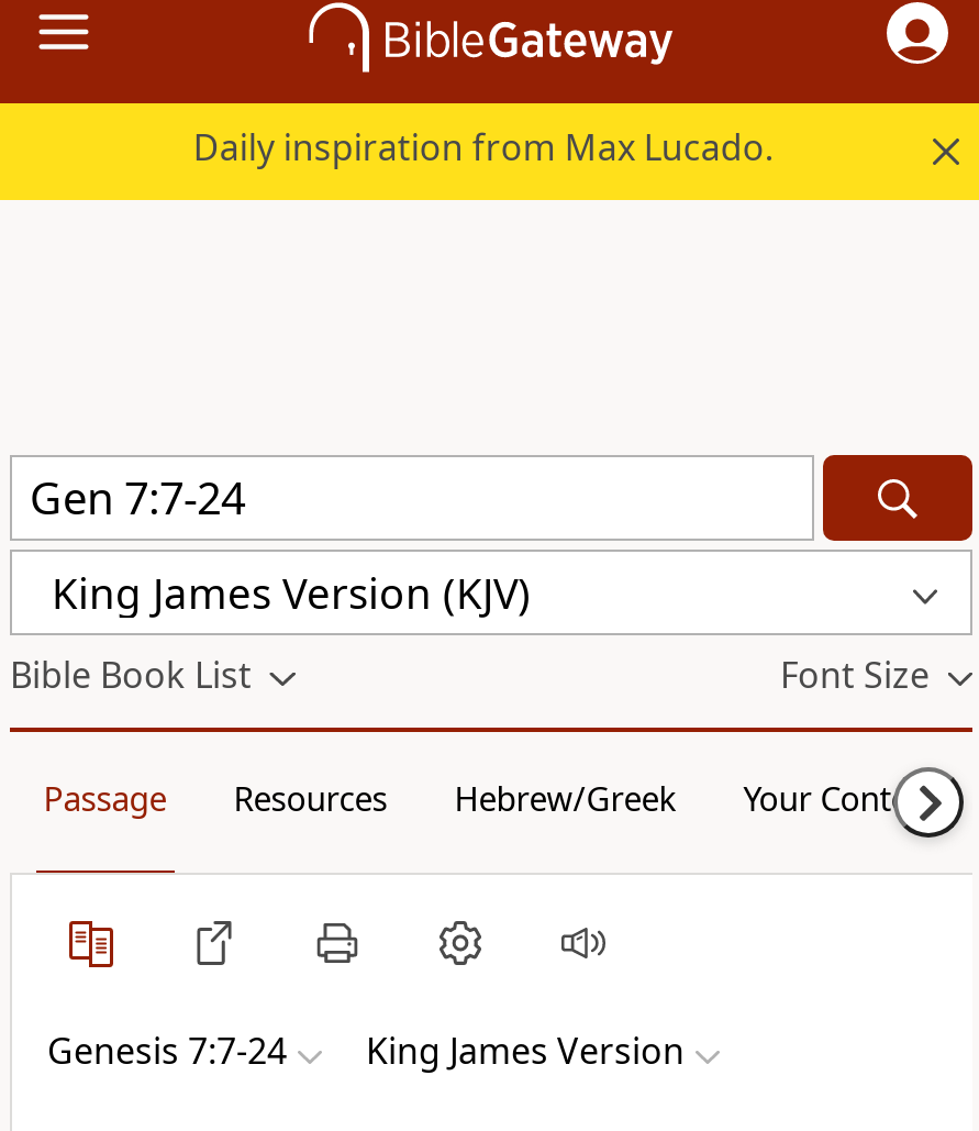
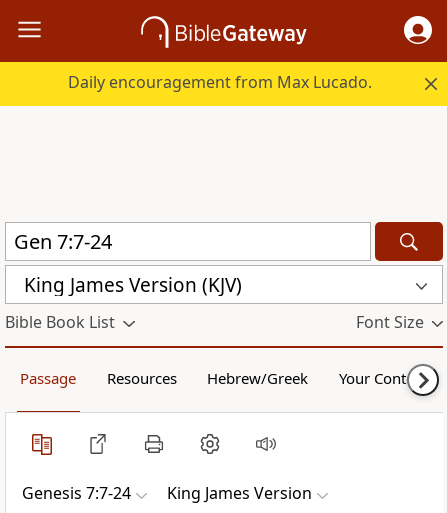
[193,123,773,171] Daily inspiration from Max Lucado. -> [68,71,372,93] Daily encouragement from Max Lucado.

